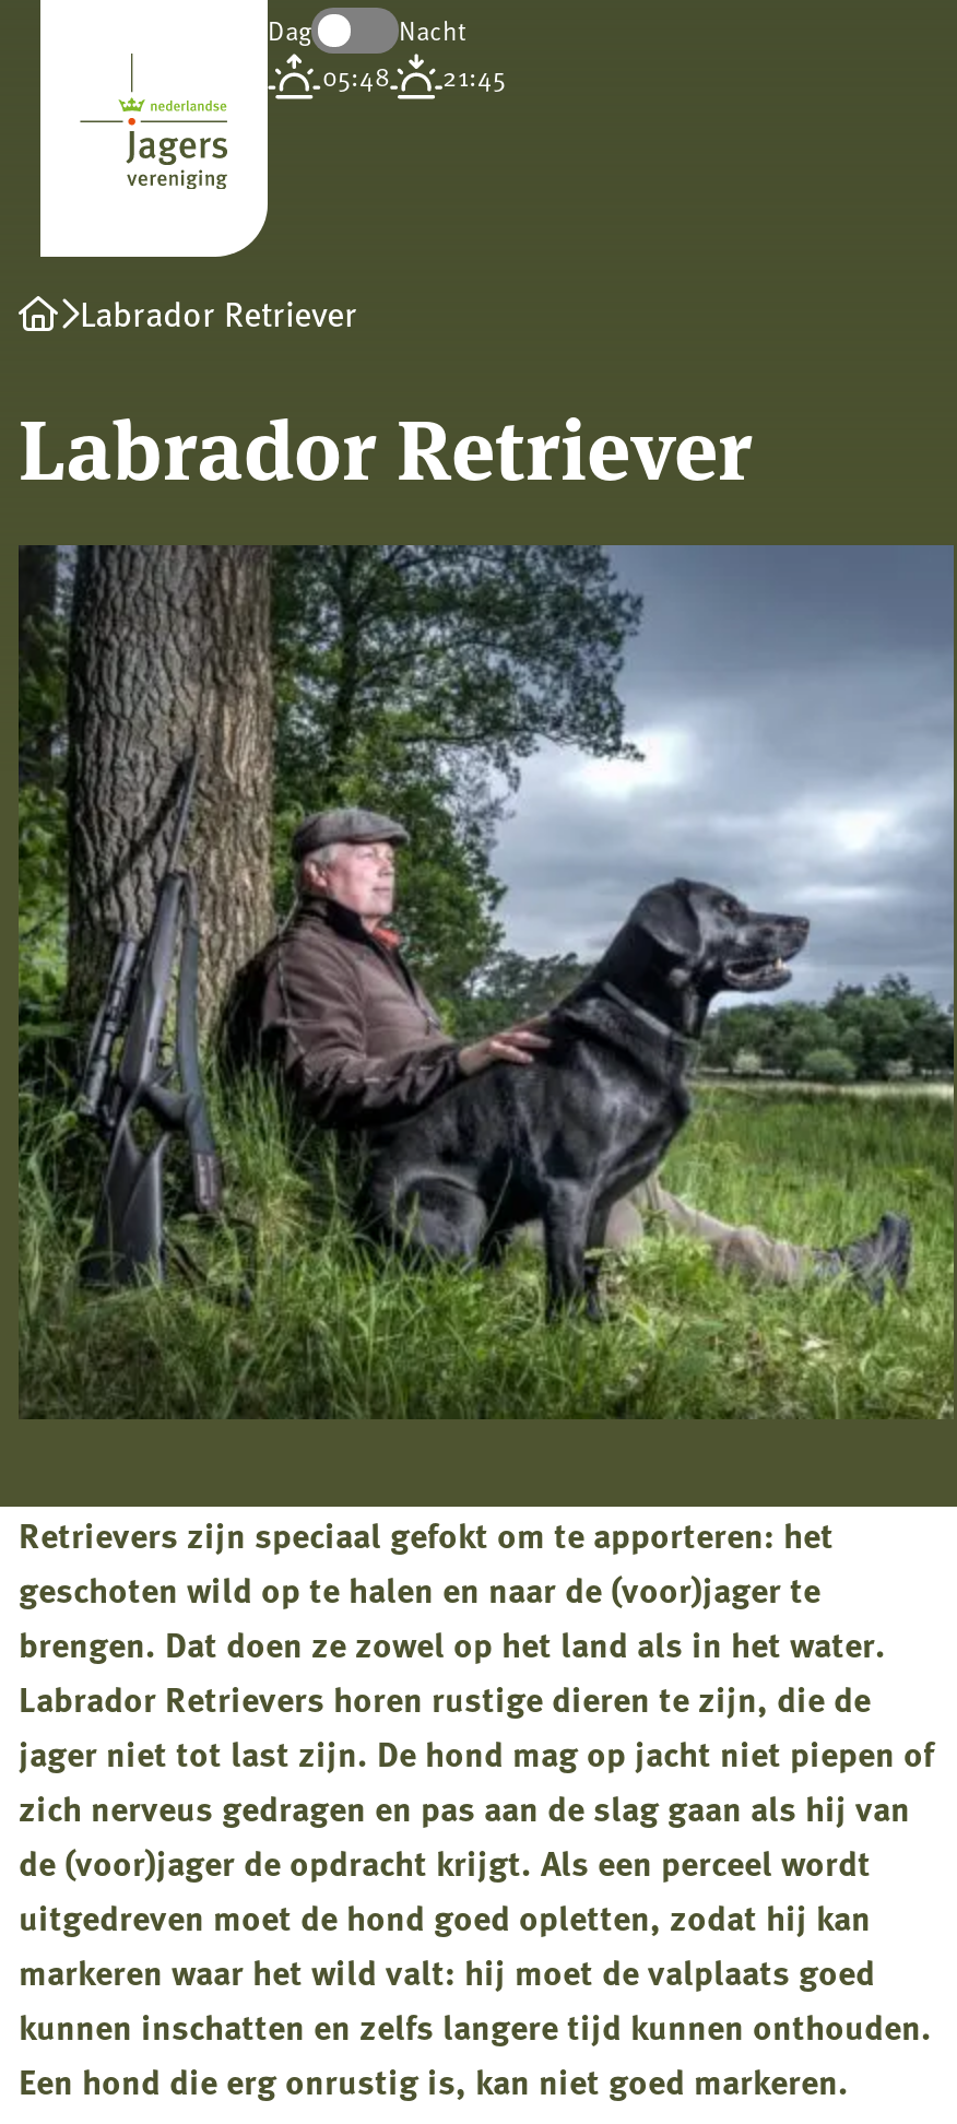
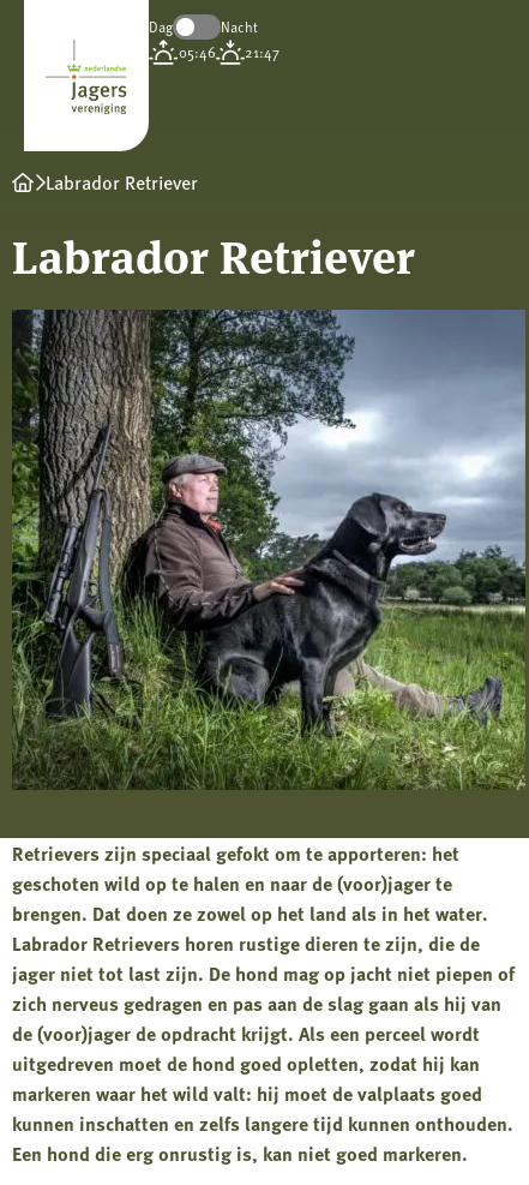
[322,56,390,95] 05:48 -> [179,42,216,61] 05:46
[442,56,506,95] 21:45 -> [245,42,279,61] 21:47

